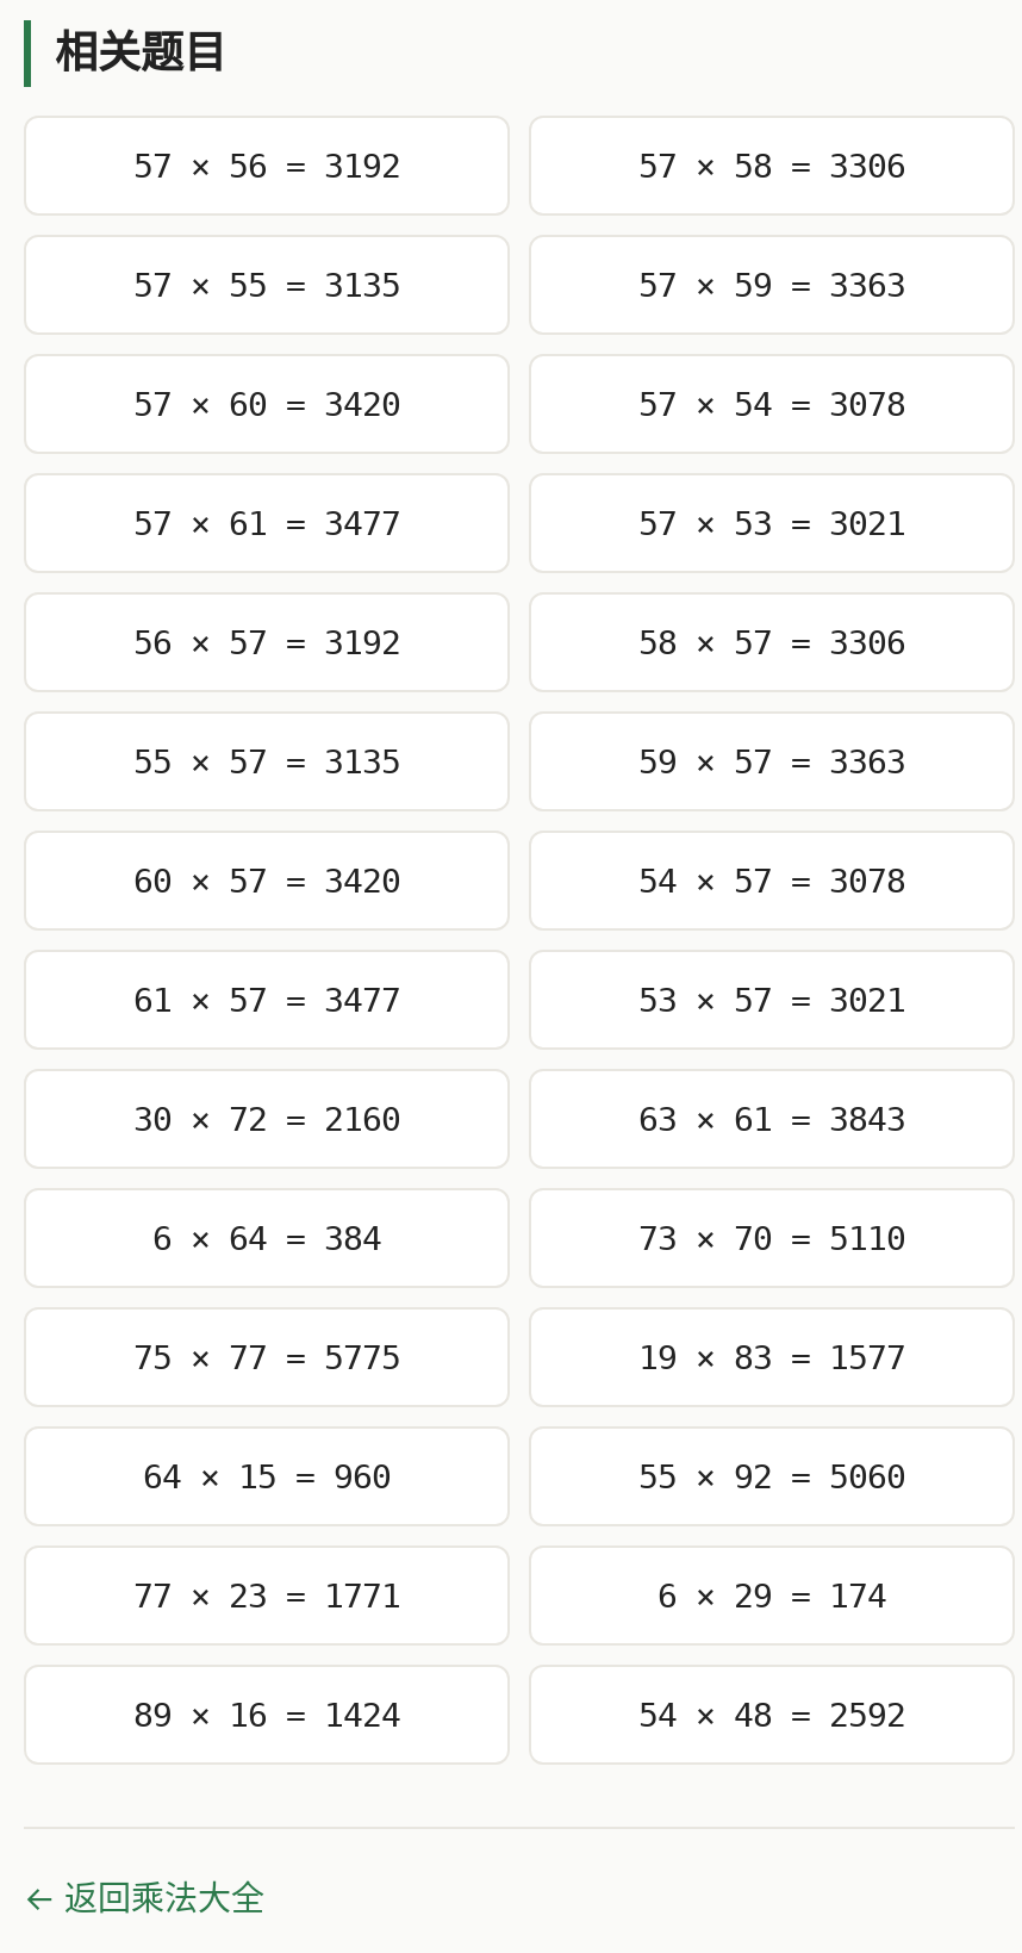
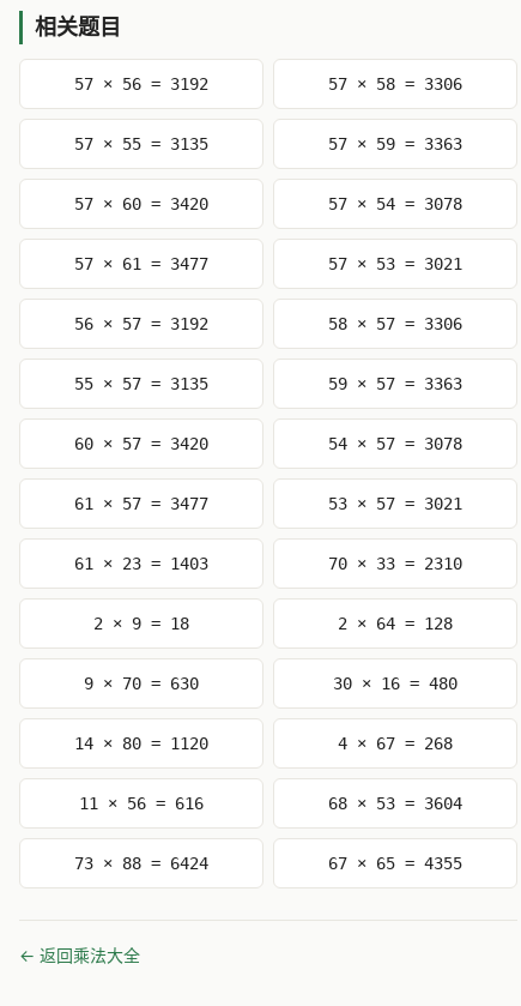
[133,1100,400,1138] 30 × 72 = 2160 -> [74,554,208,573] 61 × 23 = 1403
[638,1100,905,1138] 63 × 61 = 3843 -> [328,554,462,573] 70 × 33 = 2310
[152,1219,381,1257] 6 × 64 = 384 -> [93,614,189,633] 2 × 9 = 18
[638,1219,905,1257] 73 × 70 = 5110 -> [338,614,453,633] 2 × 64 = 128
[133,1338,400,1376] 75 × 77 = 5775 -> [84,674,199,693] 9 × 70 = 630
[638,1338,905,1376] 19 × 83 = 1577 -> [333,674,458,693] 30 × 16 = 480
[143,1457,391,1495] 64 × 15 = 960 -> [74,734,208,753] 14 × 80 = 1120
[638,1457,905,1495] 55 × 92 = 5060 -> [338,734,453,753] 4 × 67 = 268
[133,1576,400,1615] 77 × 23 = 1771 -> [79,794,204,813] 11 × 56 = 616
[658,1576,886,1615] 6 × 29 = 174 -> [328,794,462,813] 68 × 53 = 3604
[133,1696,400,1734] 89 × 16 = 1424 -> [74,854,208,873] 73 × 88 = 6424
[638,1696,905,1734] 54 × 48 = 2592 -> [328,854,462,873] 67 × 65 = 4355

